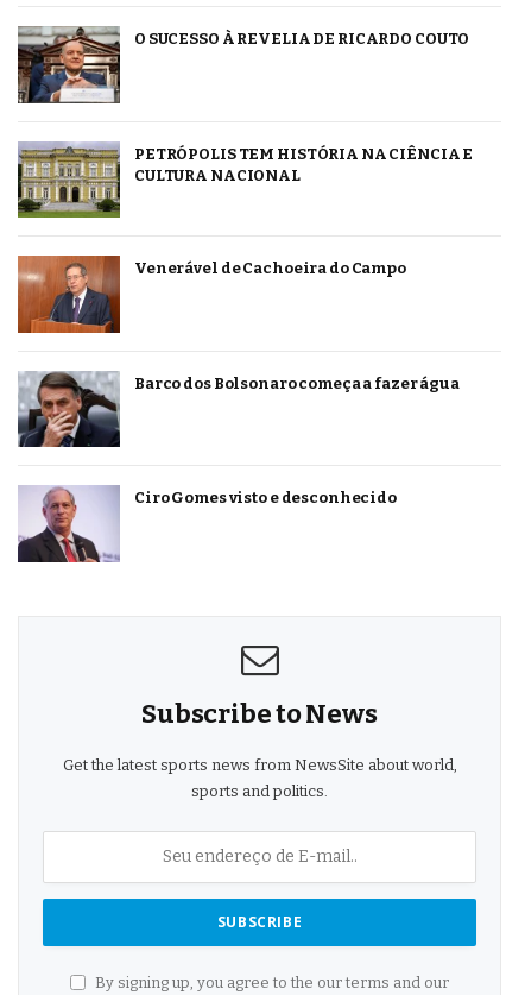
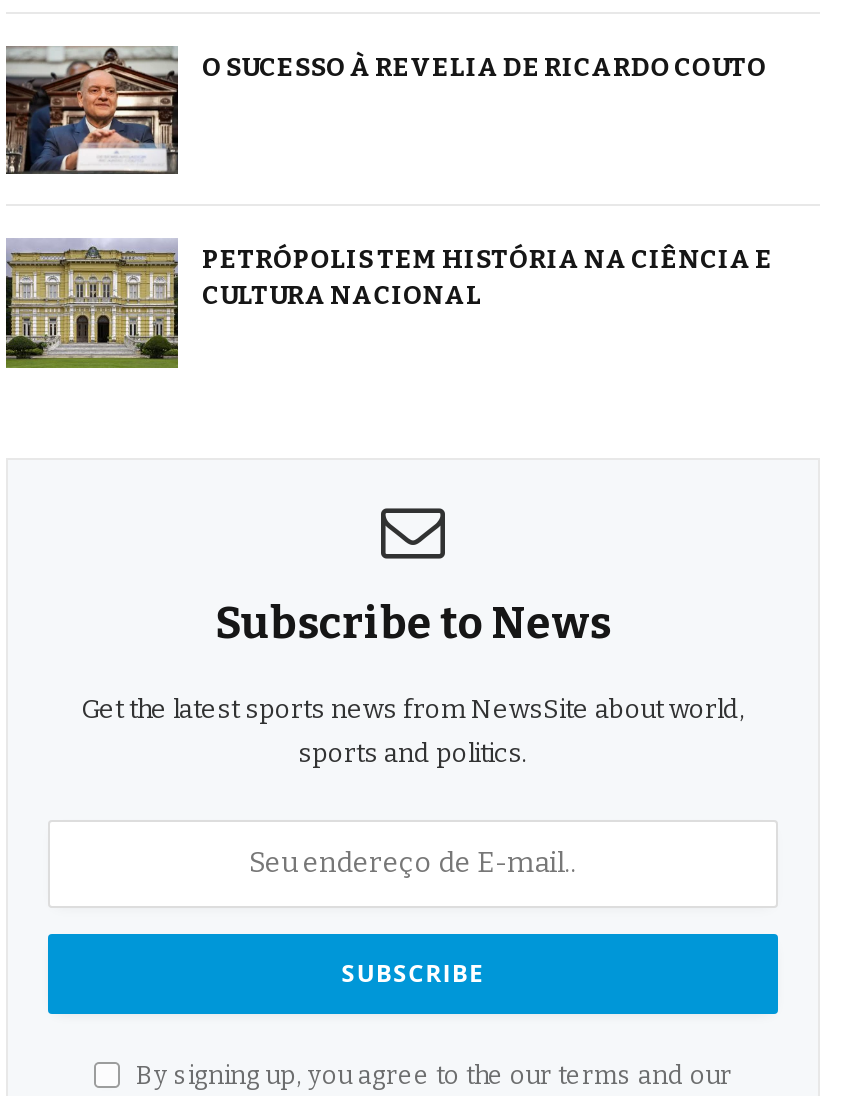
[17,254,406,334] [image] | Venerável de Cachoeira do Campo -> none
[18,372,460,448] [image] | Barco dos Bolsonaro começa a fazer água -> none
[18,489,397,563] [image] | Ciro Gomes visto e desconhecido -> none

